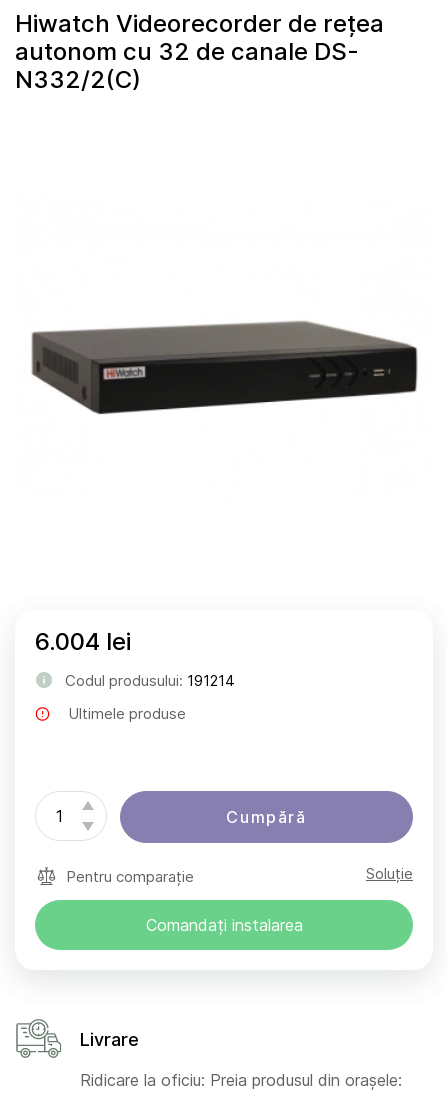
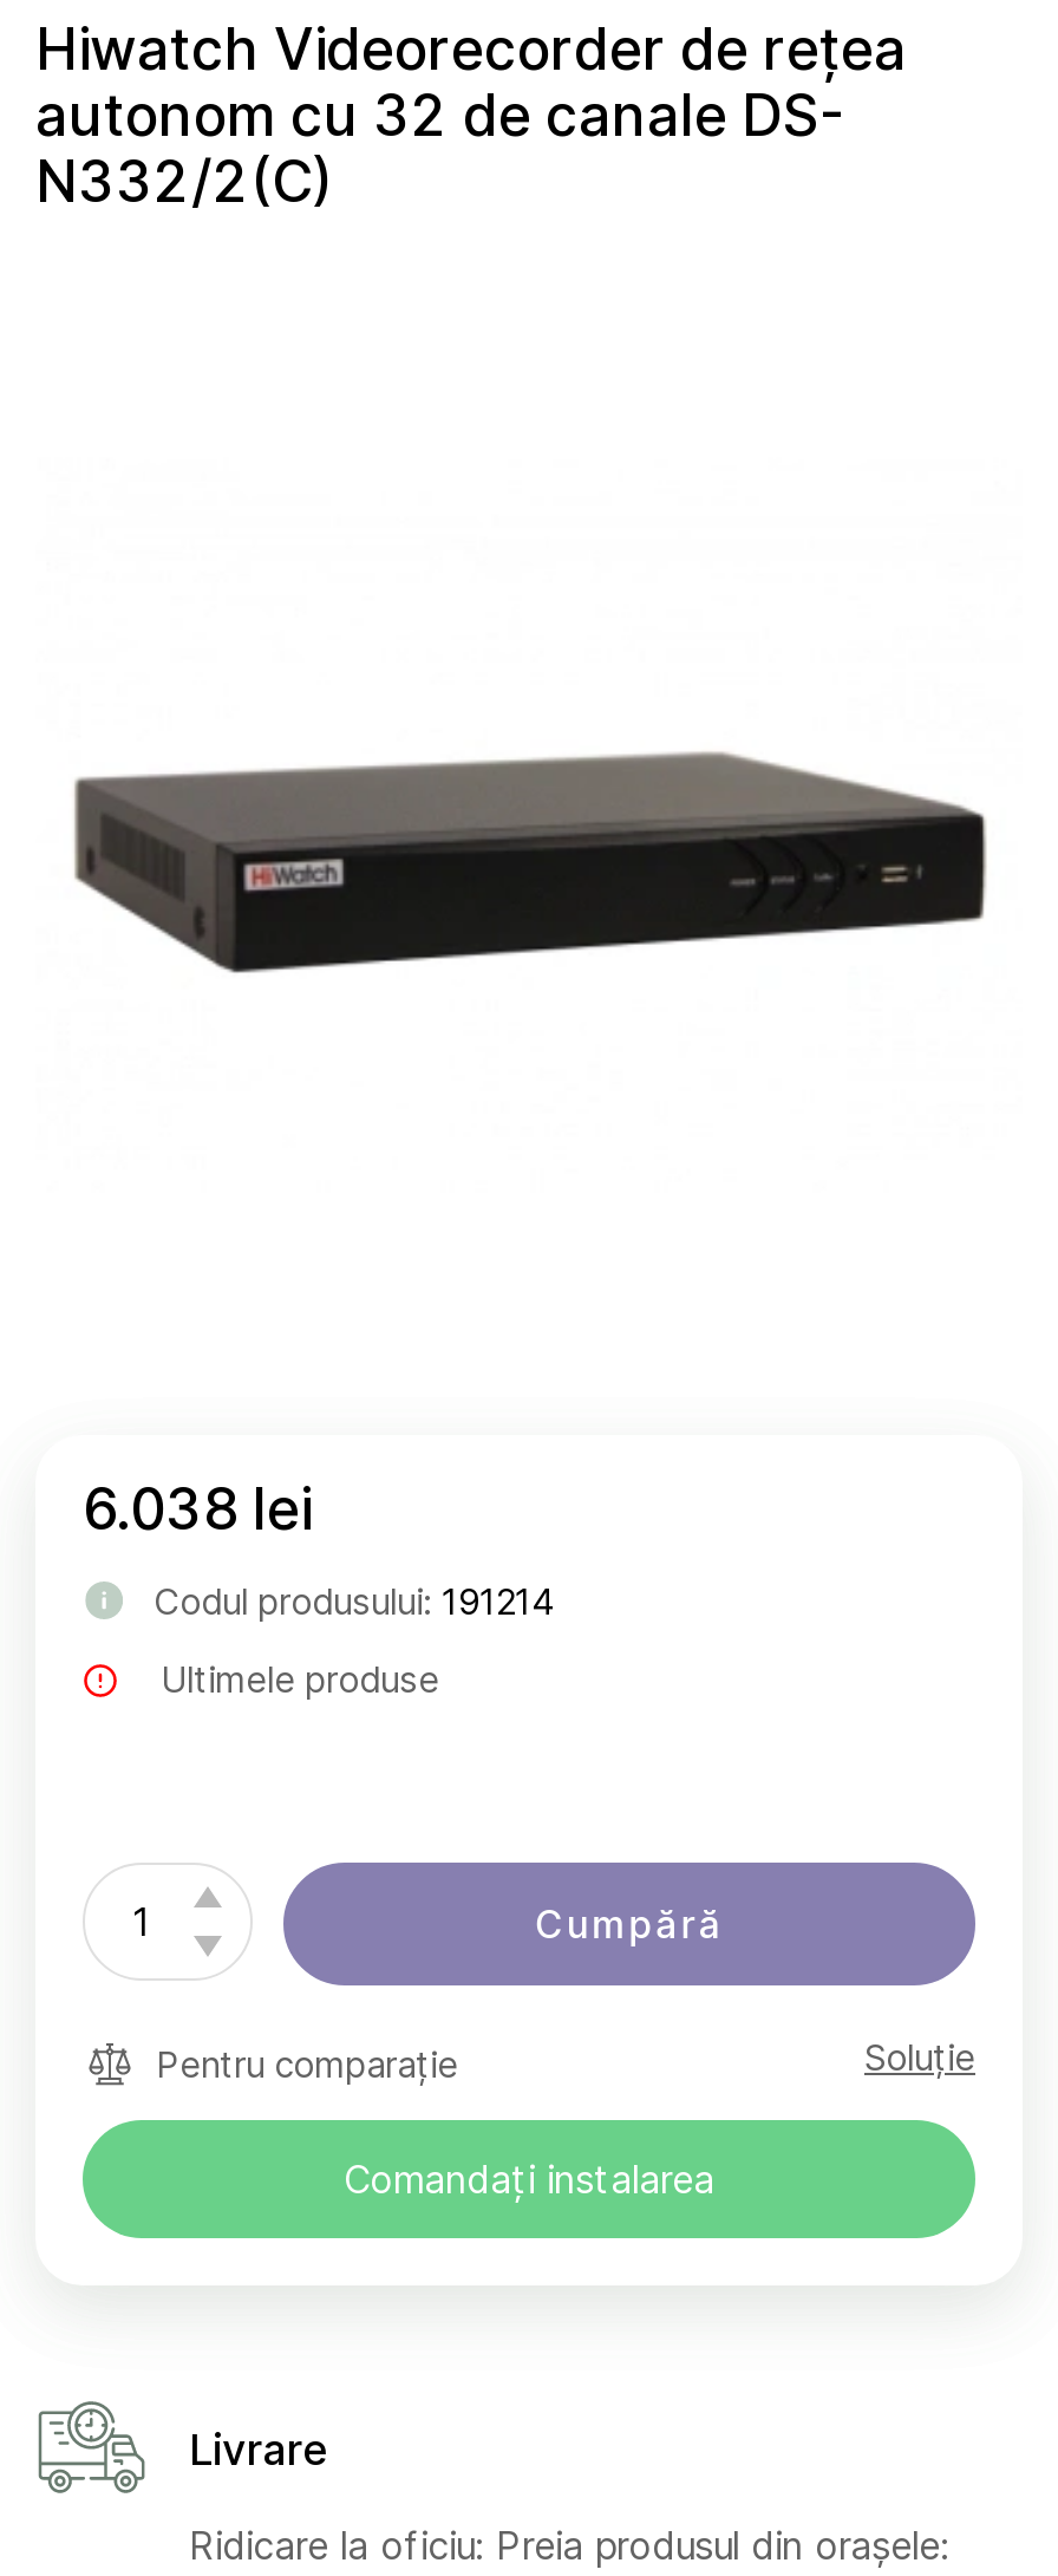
[35,627,131,656] 6.004 lei -> [83,1475,312,1544] 6.038 lei

